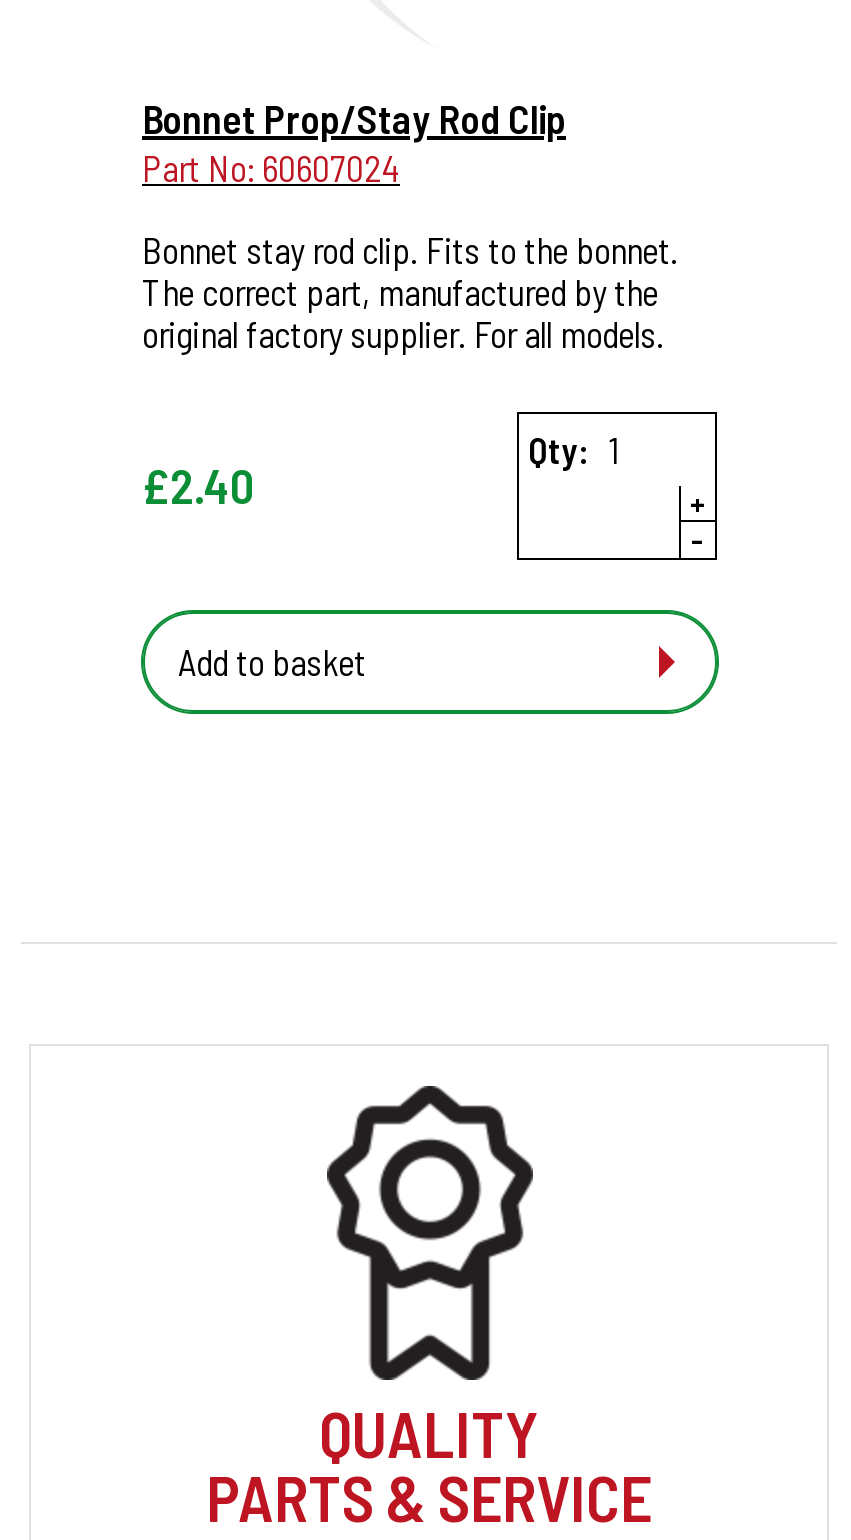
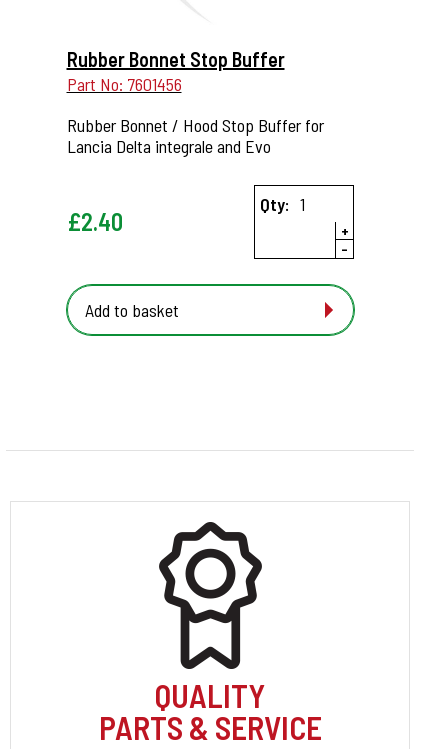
[142,95,566,191] Bonnet Prop/Stay Rod Clip | Part No: 60607024 -> [66,47,284,95] Rubber Bonnet Stop Buffer | Part No: 7601456
[142,229,678,357] Bonnet stay rod clip. Fits to the bonnet. | The correct part, manufactured by the | original factory supplier. For all models. -> [66,114,323,157] Rubber Bonnet / Hood Stop Buffer for | Lancia Delta integrale and Evo

